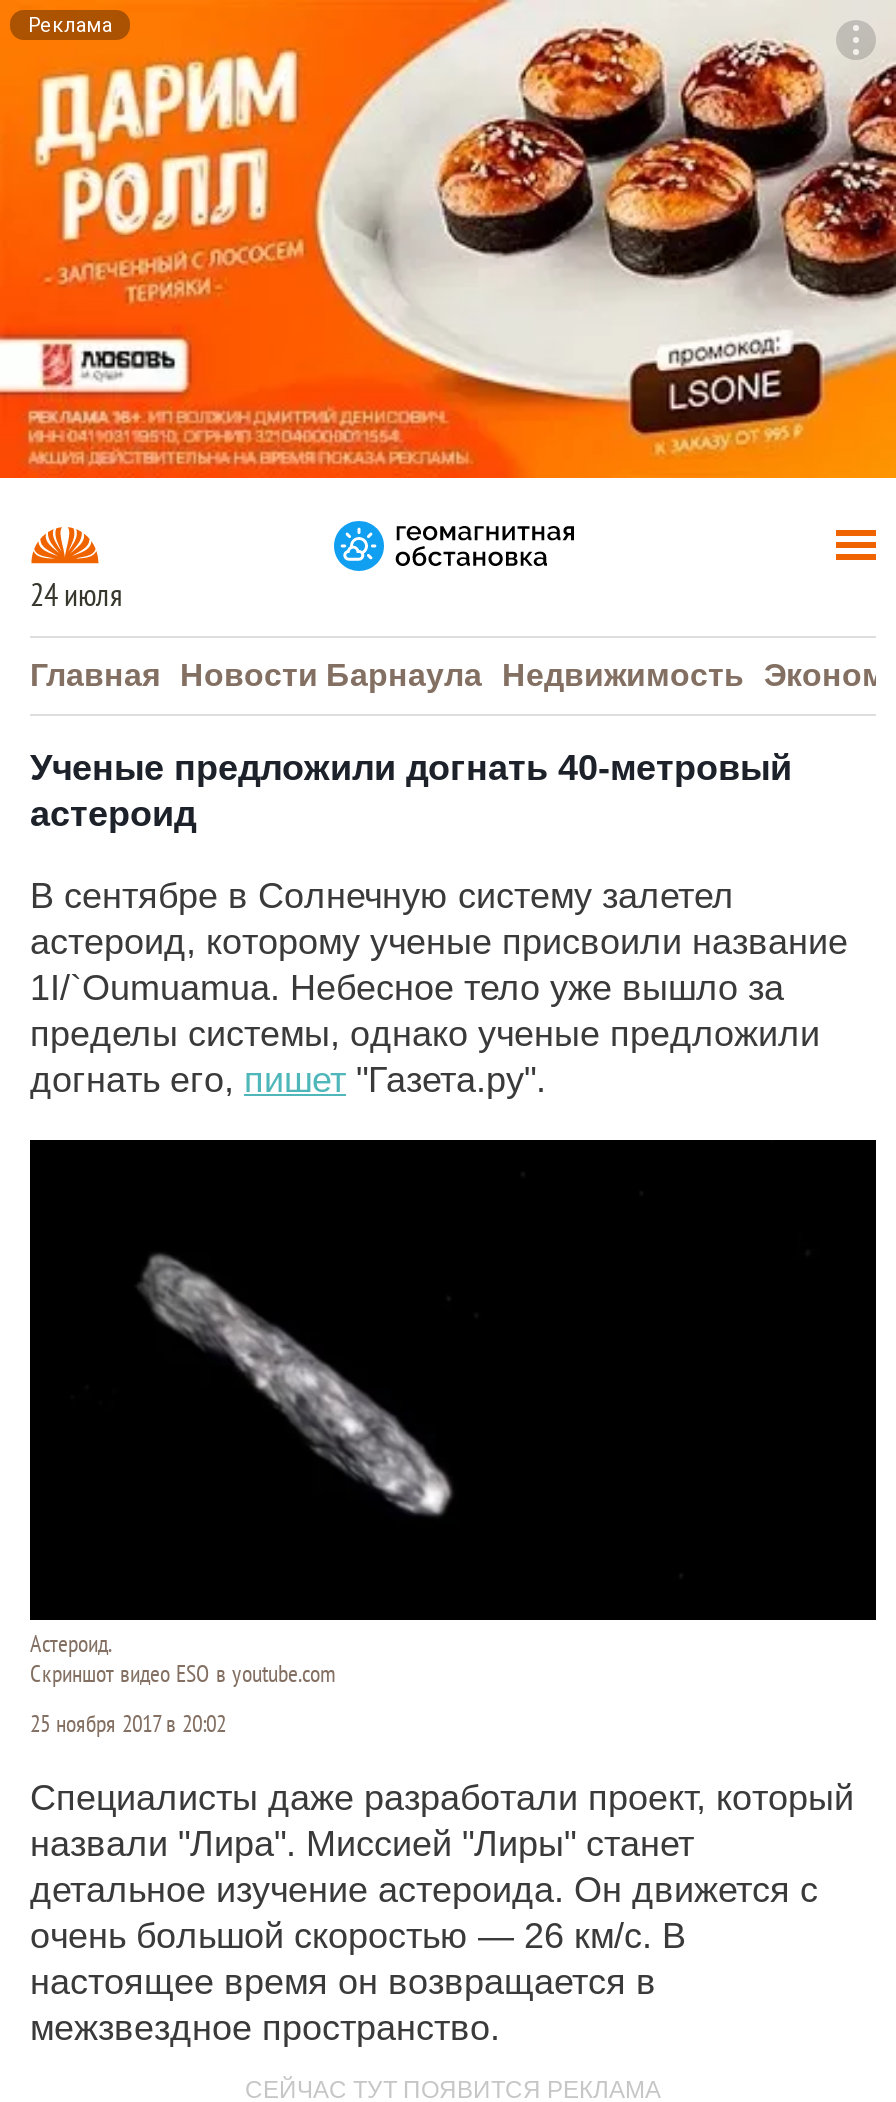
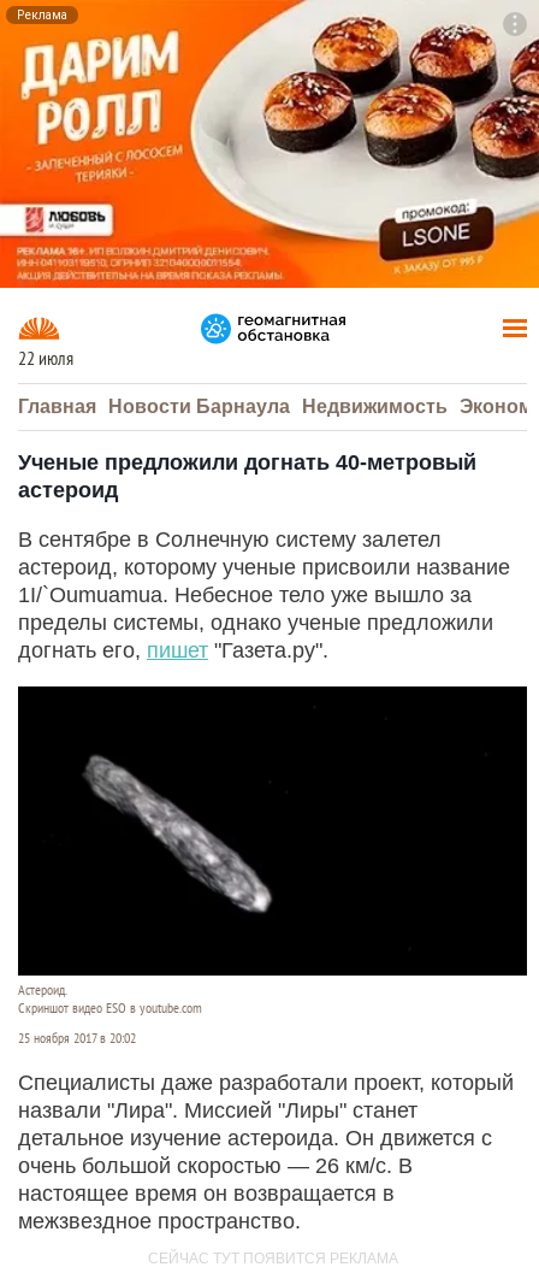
[30,578,122,614] 24 июля -> [18,348,73,370] 22 июля

